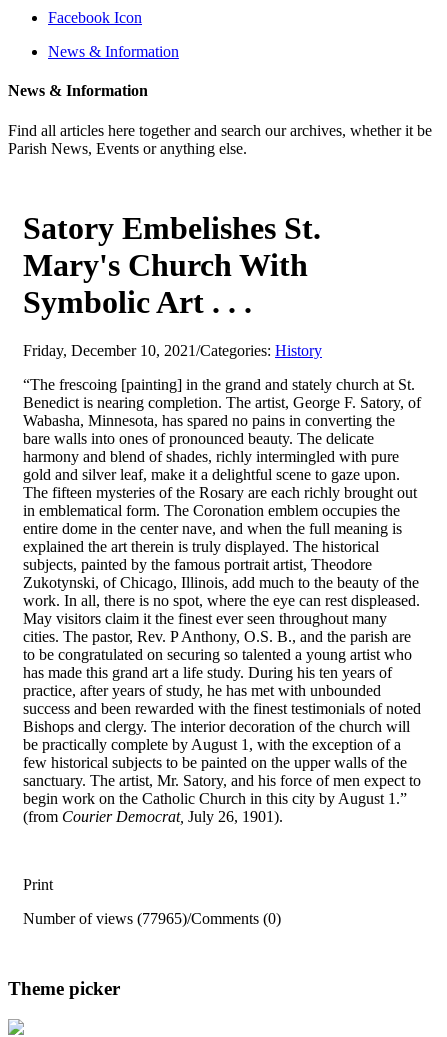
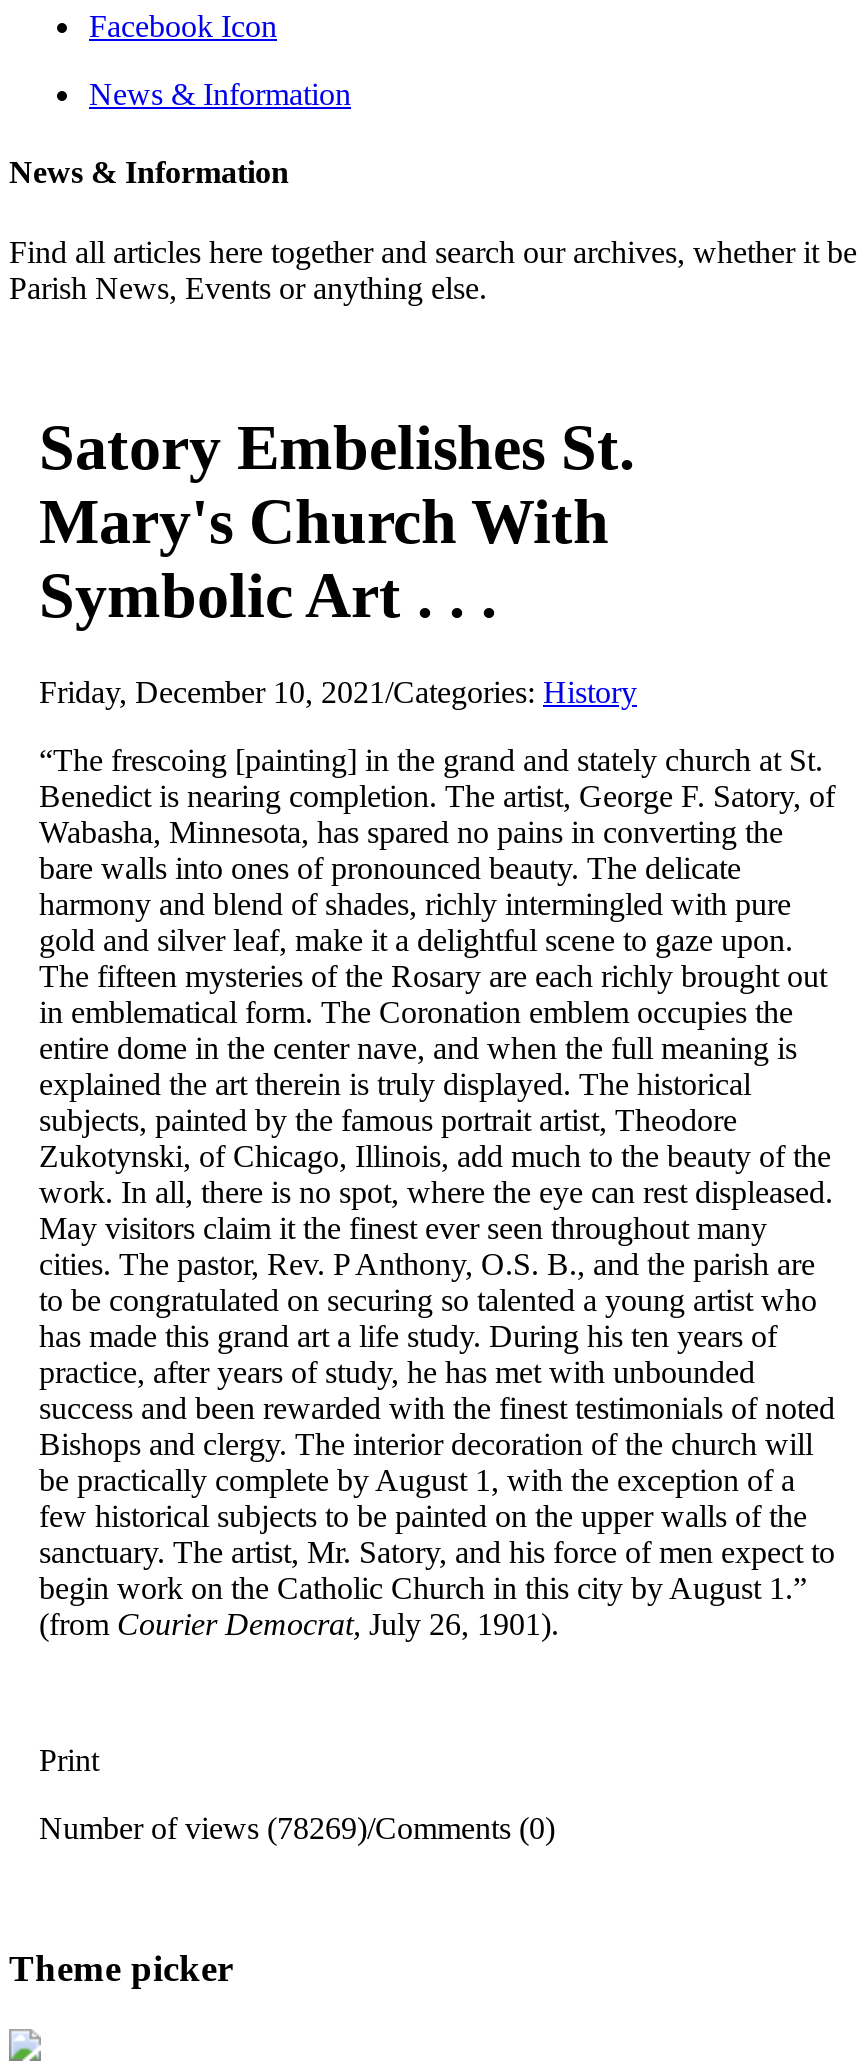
[23,910,281,927] Number of views (77965)/Comments (0) -> [39,1812,555,1846] Number of views (78269)/Comments (0)

